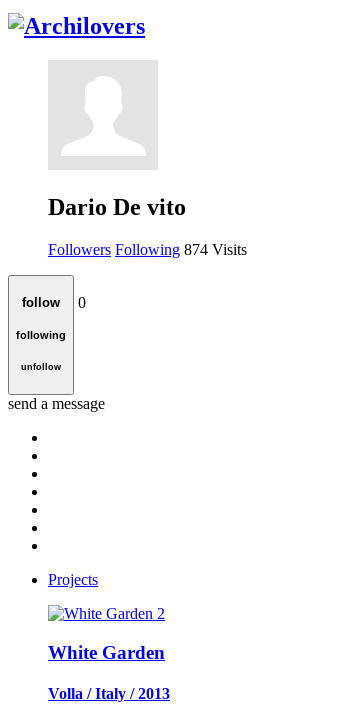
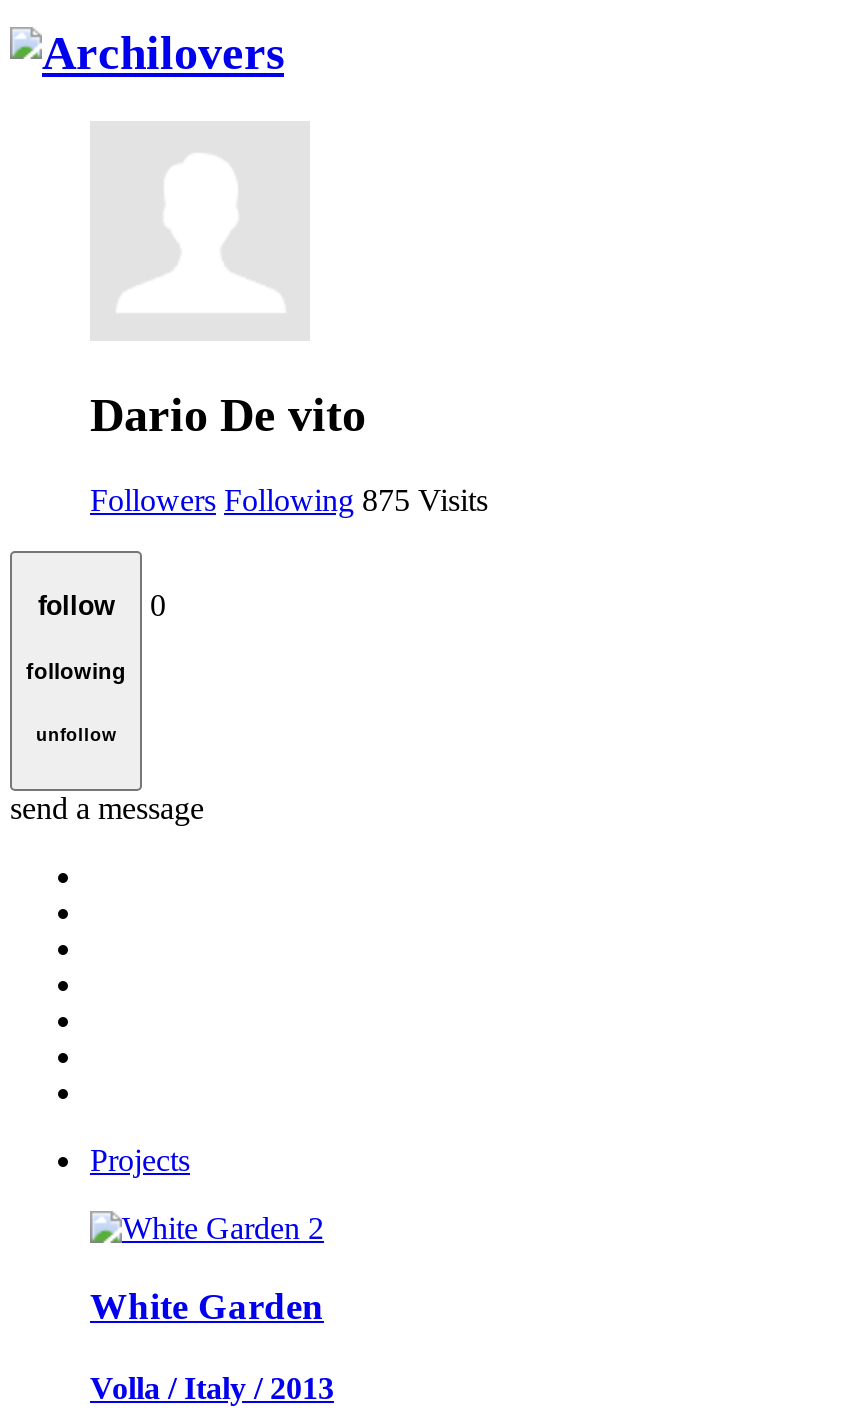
[48,241,247,258] Followers Following 874 Visits -> [90,482,488,516] Followers Following 875 Visits

